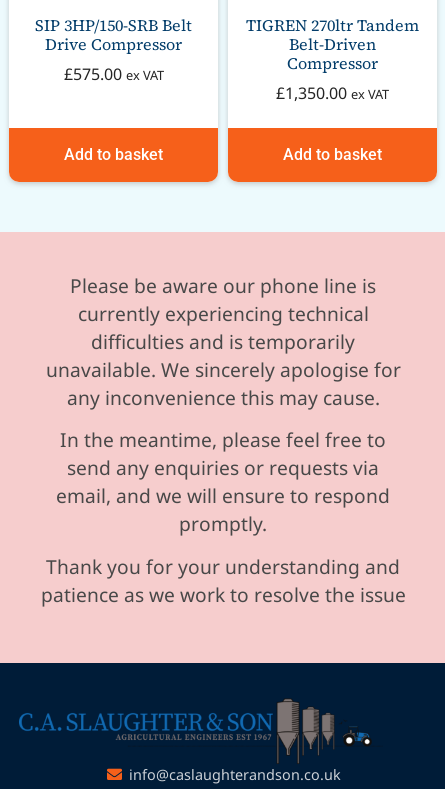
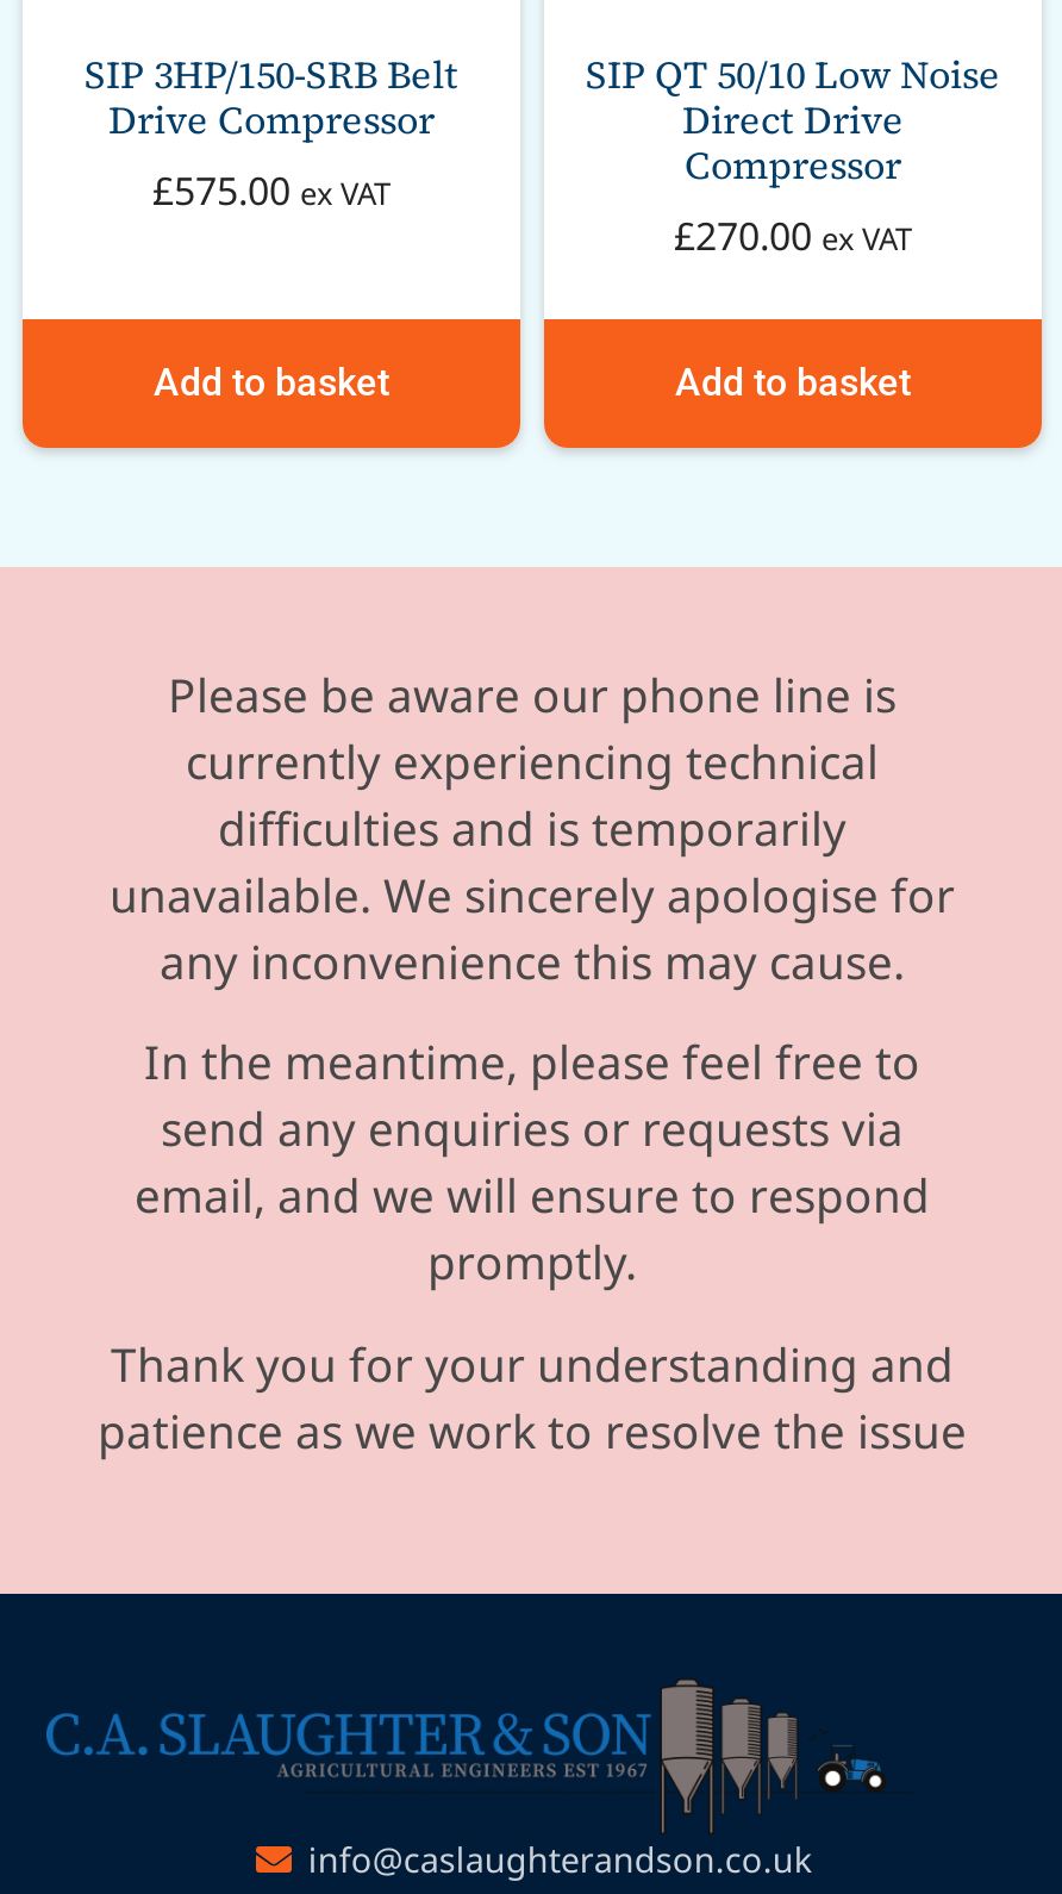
[246,14,419,55] TIGREN 270ltr Tandem | Belt-Driven -> [586,47,1000,145] SIP QT 50/10 Low Noise | Direct Drive
[276,82,389,104] £1,350.00 ex VAT -> [674,209,912,262] £270.00 ex VAT

